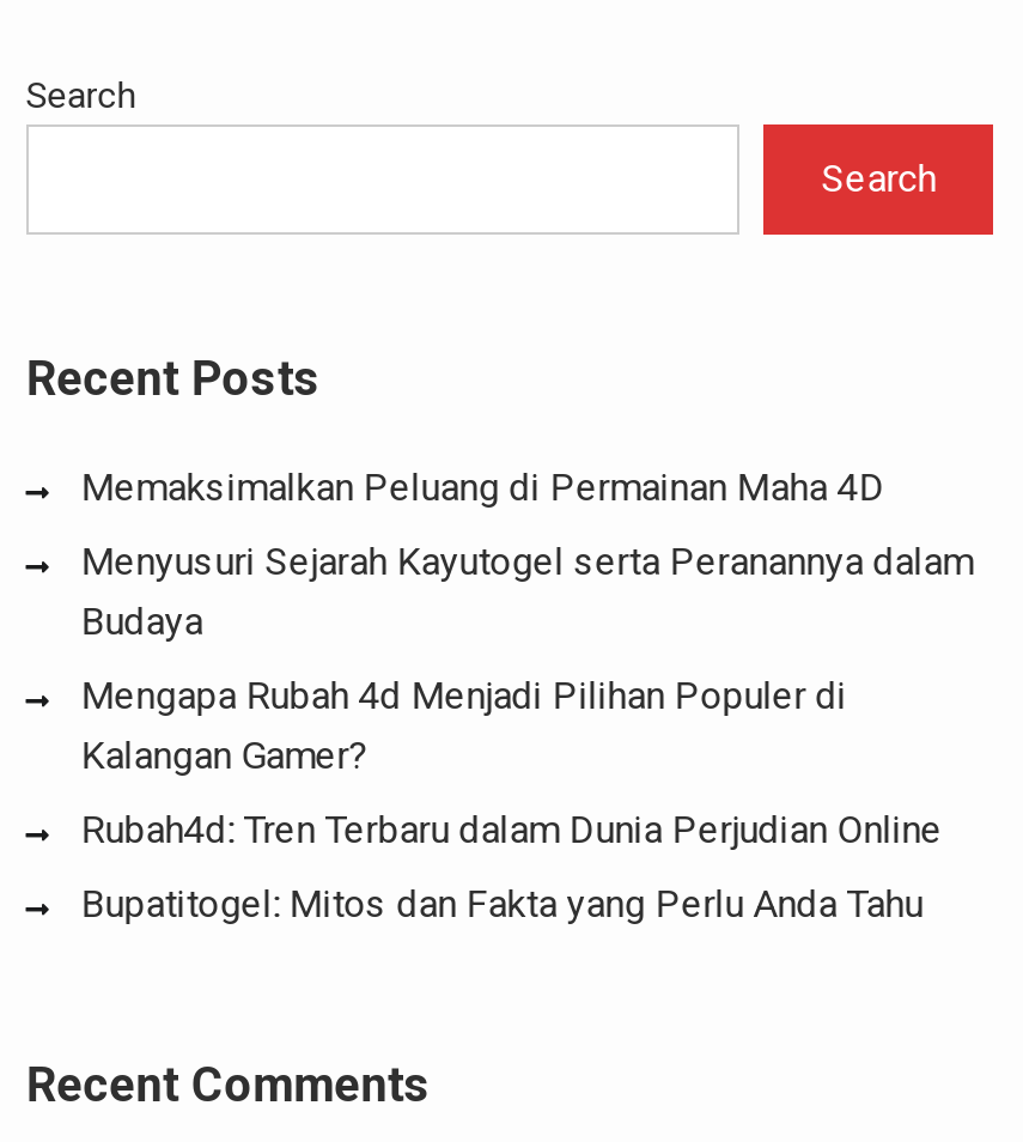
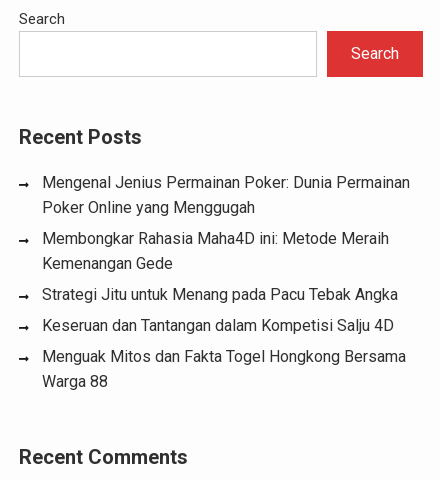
[81,465,885,511] Memaksimalkan Peluang di Permainan Maha 4D -> [42,173,410,217] Mengenal Jenius Permainan Poker: Dunia Permainan | Poker Online yang Menggugah
[81,539,973,645] Menyusuri Sejarah Kayutogel serta Peranannya dalam | Budaya -> [42,229,389,273] Membongkar Rahasia Maha4D ini: Metode Meraih | Kemenangan Gede
[81,673,846,779] Mengapa Rubah 4d Menjadi Pilihan Populer di | Kalangan Gamer? -> [42,285,398,304] Strategi Jitu untuk Menang pada Pacu Tebak Angka
[81,808,942,853] Rubah4d: Tren Terbaru dalam Dunia Perjudian Online -> [42,316,394,335] Keseruan dan Tantangan dalam Kompetisi Salju 4D
[81,882,923,927] Bupatitogel: Mitos dan Fakta yang Perlu Anda Tahu -> [42,347,406,391] Menguak Mitos dan Fakta Togel Hongkong Bersama | Warga 88

